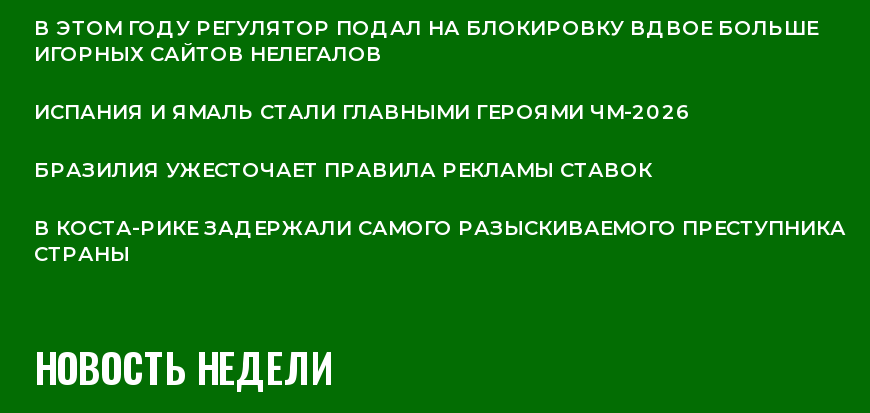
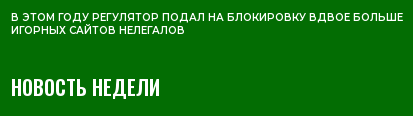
[34,99,846,267] ИСПАНИЯ И ЯМАЛЬ СТАЛИ ГЛАВНЫМИ ГЕРОЯМИ ЧМ-2026 | БРАЗИЛИЯ УЖЕСТОЧАЕТ ПРАВИЛА РЕКЛАМЫ СТАВОК | В КОСТА-РИКЕ ЗАДЕРЖАЛИ САМОГО РАЗЫСКИВАЕМОГО ПРЕСТУПНИКА | СТРАНЫ -> none

